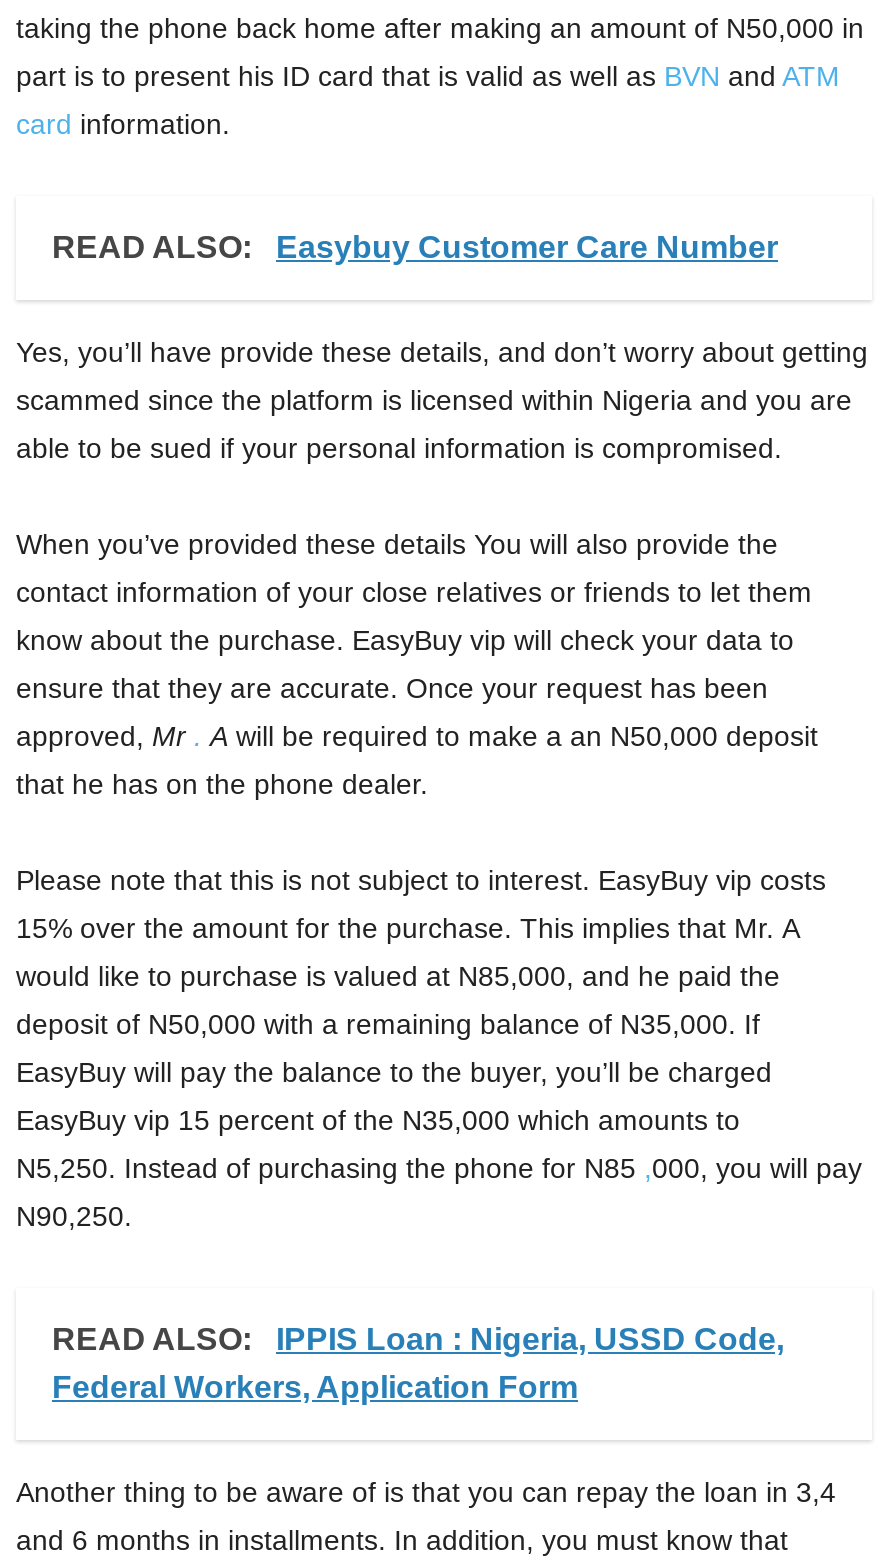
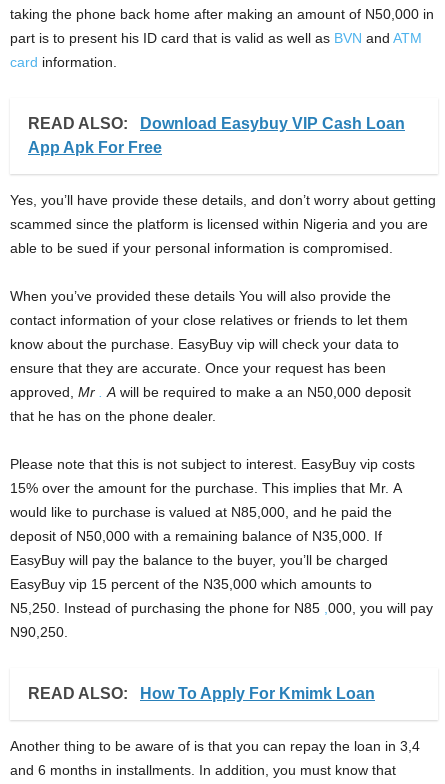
[52,230,778,264] READ ALSO: Easybuy Customer Care Number -> [28,115,405,156] READ ALSO: Download Easybuy VIP Cash Loan | App Apk For Free
moved [16,336,868,1232] -> [10,192,436,640]: Yes, you’ll have provide these details, and don’t worry about getting | scammed since the platform is licensed within Nigeria and you are | able to be sued if your personal information is compromised. | ... | N5,250. Instead of purchasing the phone for N85, 000, you will pay | N90,250.
[52,1322,784,1404] READ ALSO: IPPIS Loan : Nigeria, USSD Code, | Federal Workers, Application Form -> [28,685,375,702] READ ALSO: How To Apply For Kmimk Loan

